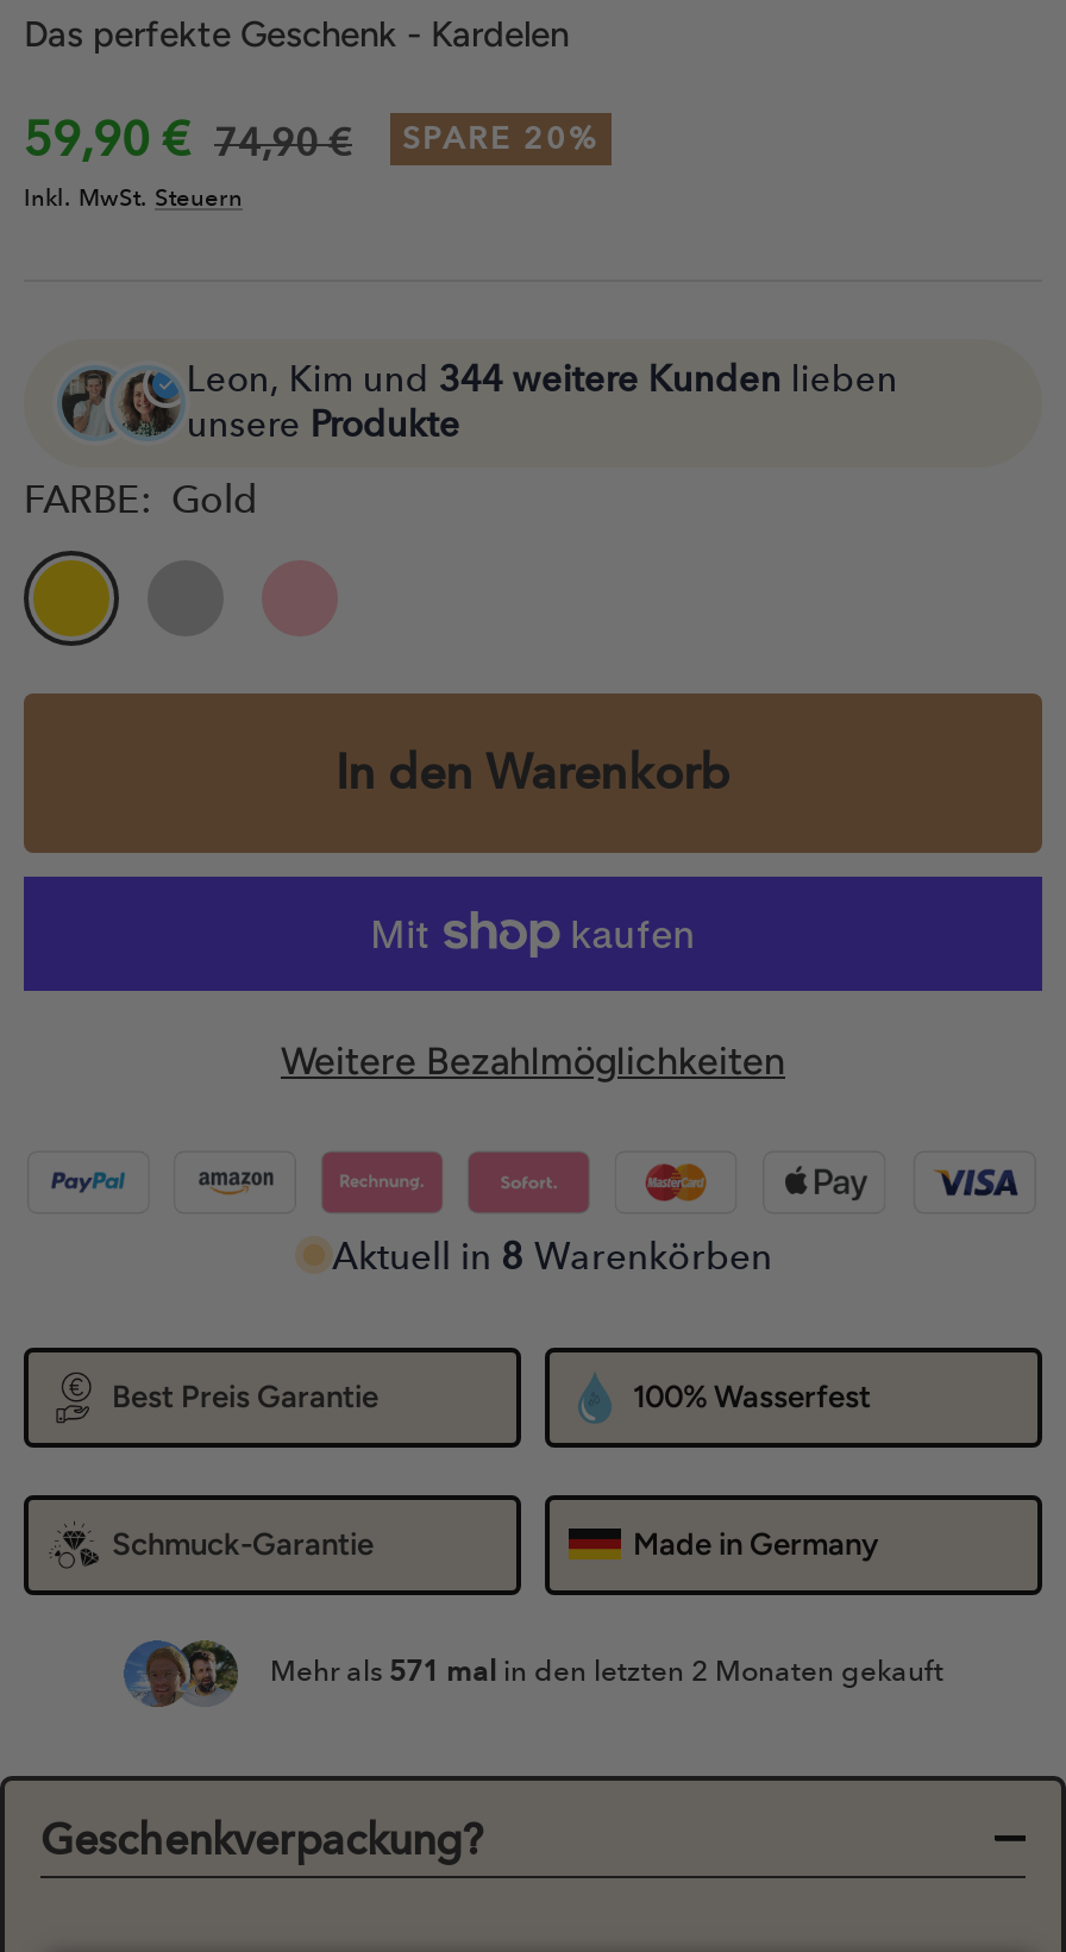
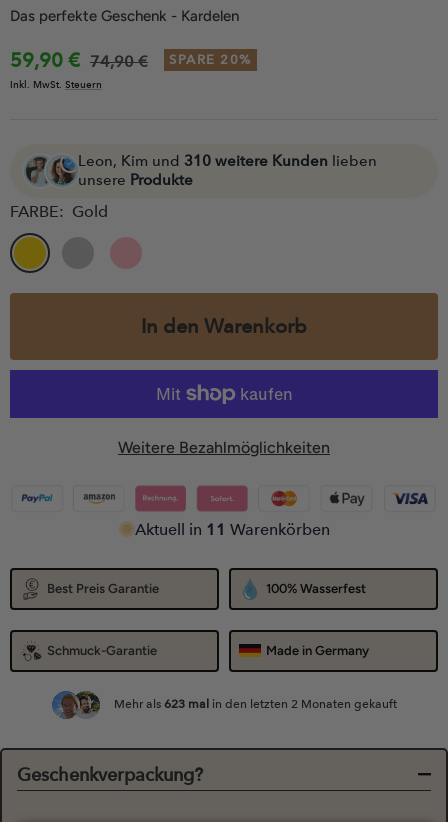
[187,358,898,401] Leon, Kim und 344 weitere Kunden lieben -> [78,152,377,170] Leon, Kim und 310 weitere Kunden lieben
[332,1232,772,1278] Aktuell in 8 Warenkörben -> [134,519,329,538] Aktuell in 11 Warenkörben
[270,1653,943,1687] Mehr als 571 mal in den letzten 2 Monaten gekauft -> [113,696,396,710] Mehr als 623 mal in den letzten 2 Monaten gekauft

